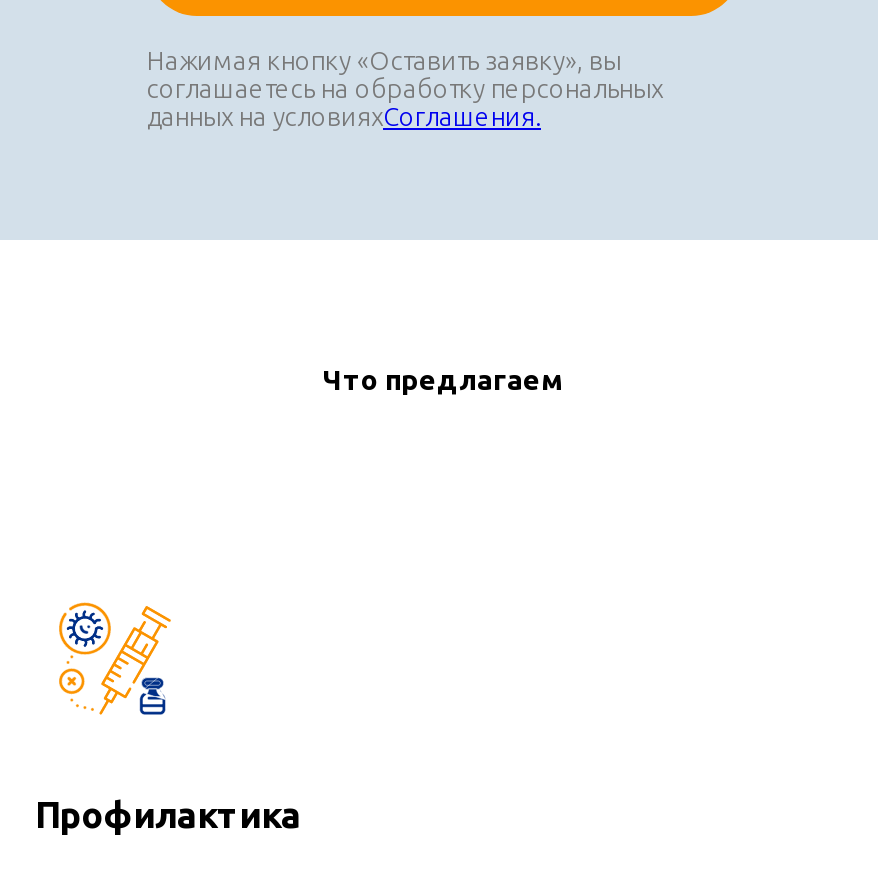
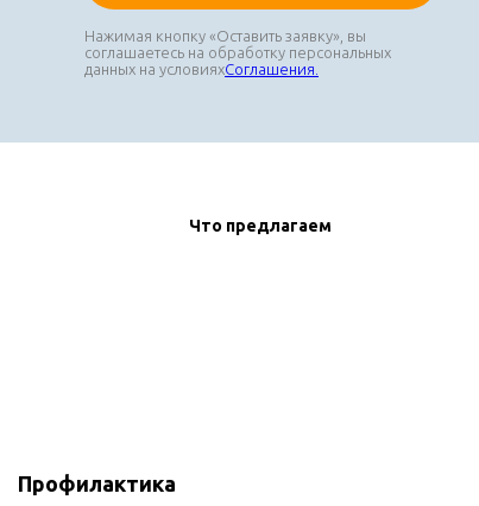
[57,600,173,718] [image] -> none

